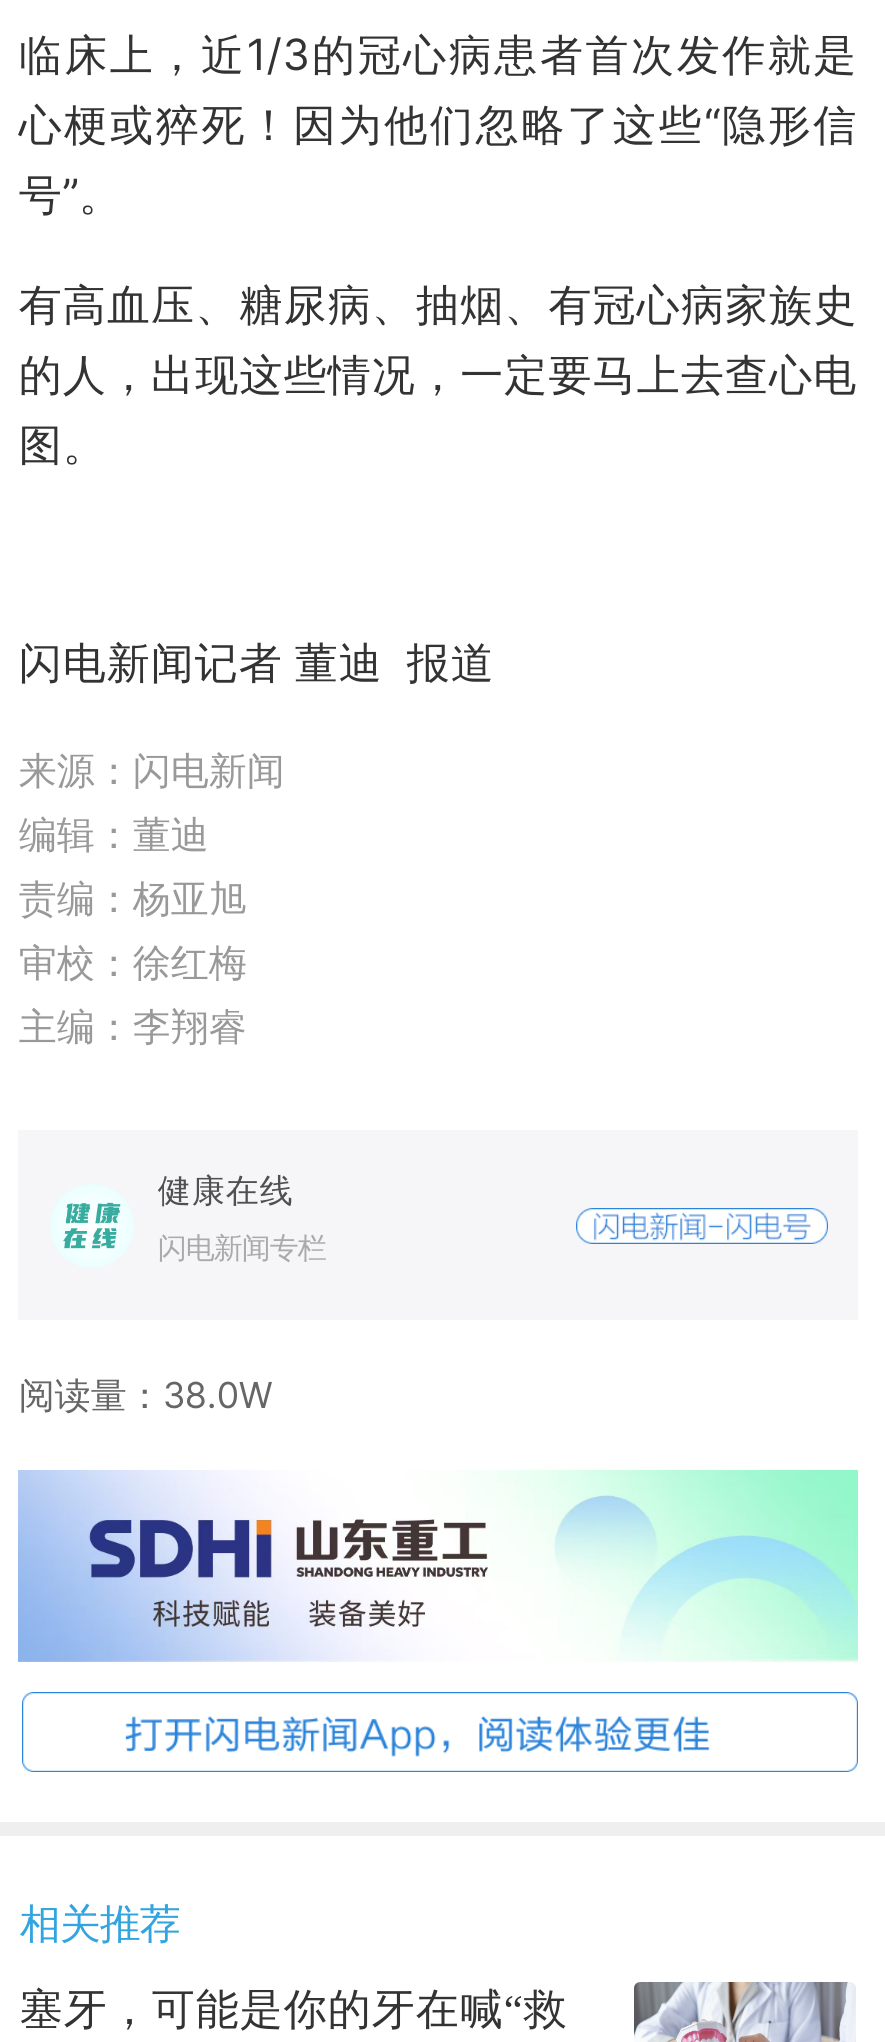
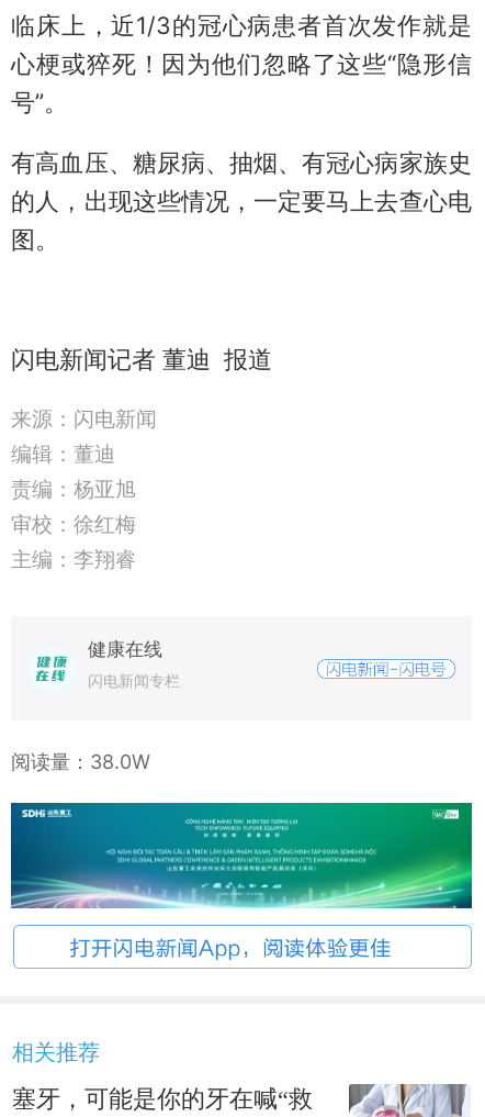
[16,1468,860,1664] [image] -> [10,802,473,909] [image]

